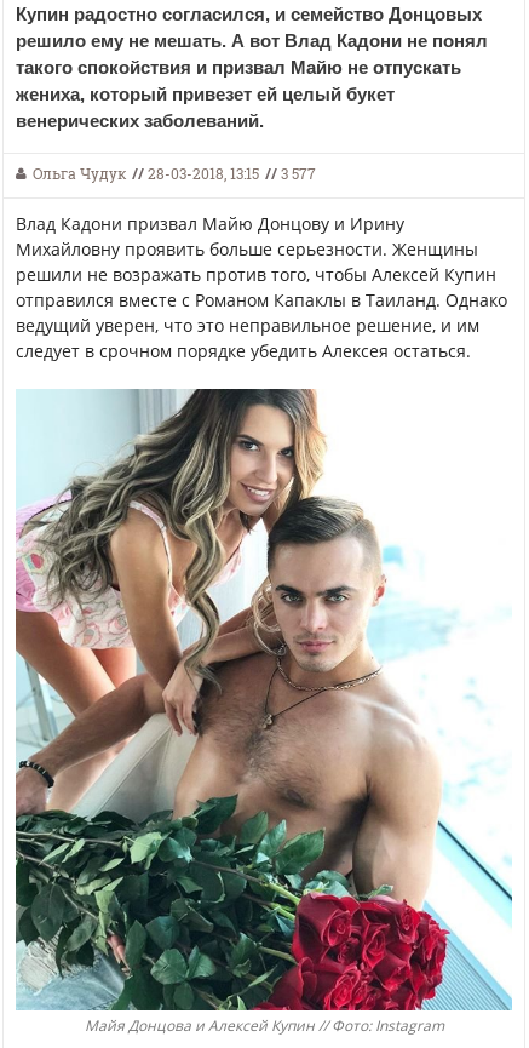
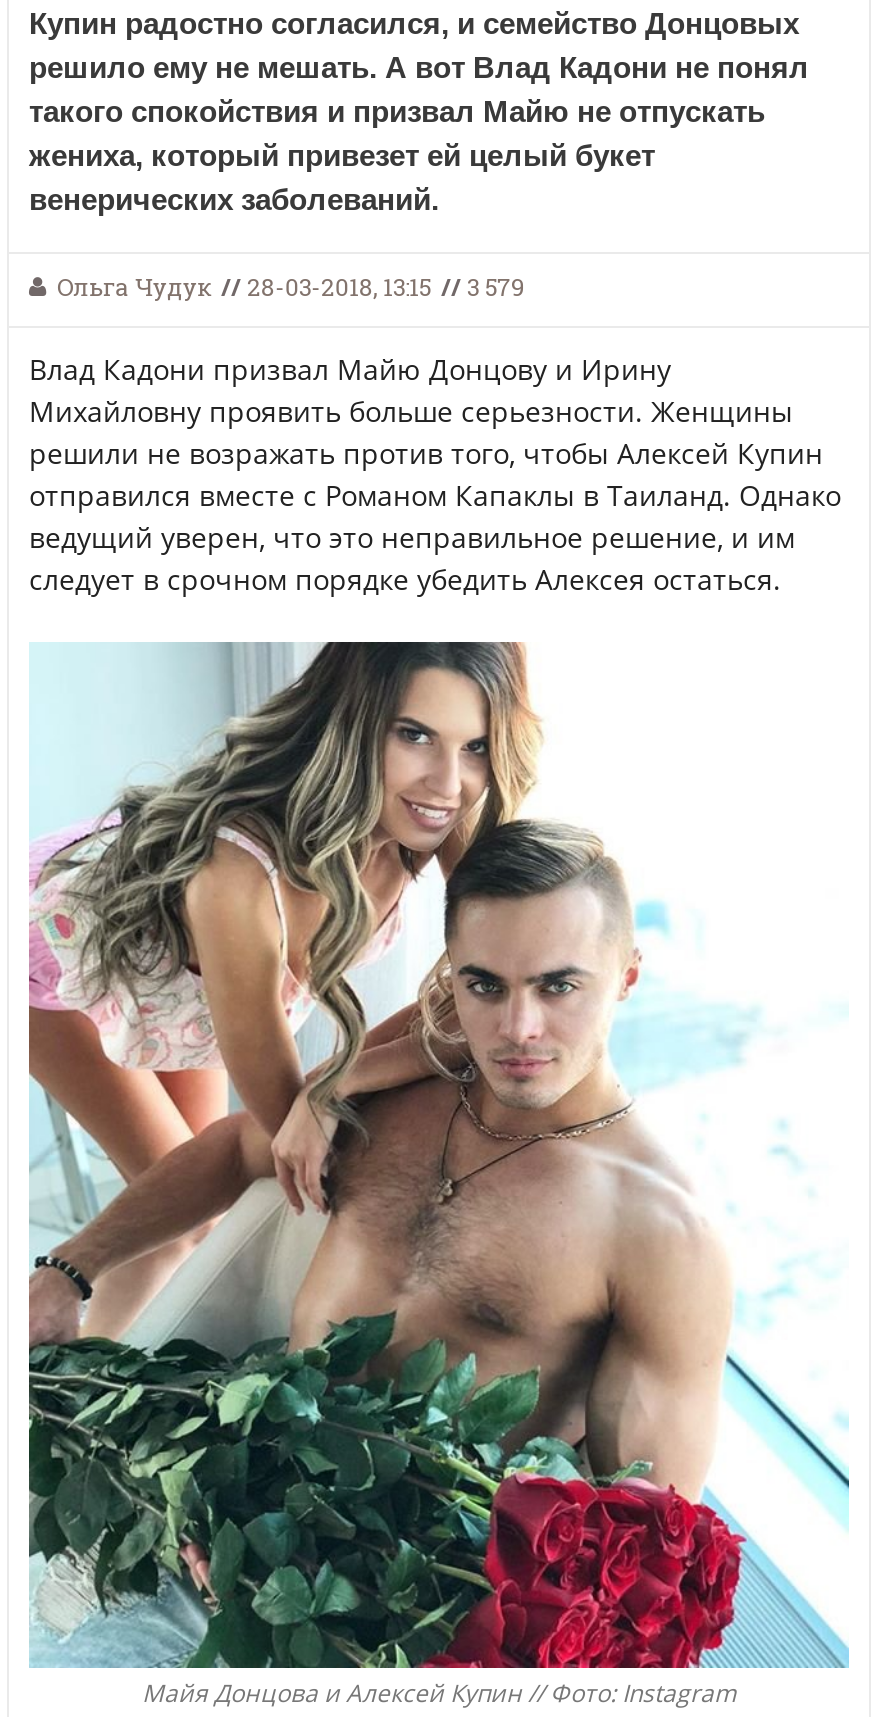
[33,164,316,184] Ольга Чудук // 28-03-2018, 13:15 // 3 577 -> [57,270,525,304] Ольга Чудук // 28-03-2018, 13:15 // 3 579

